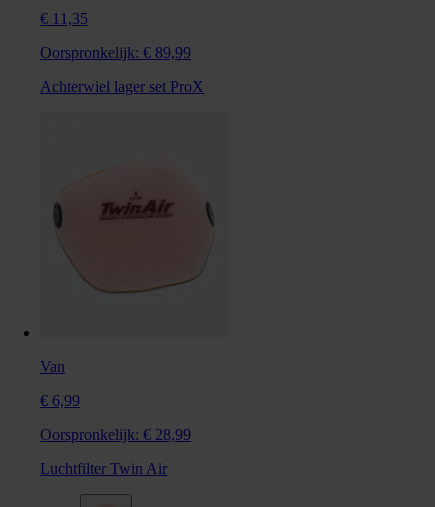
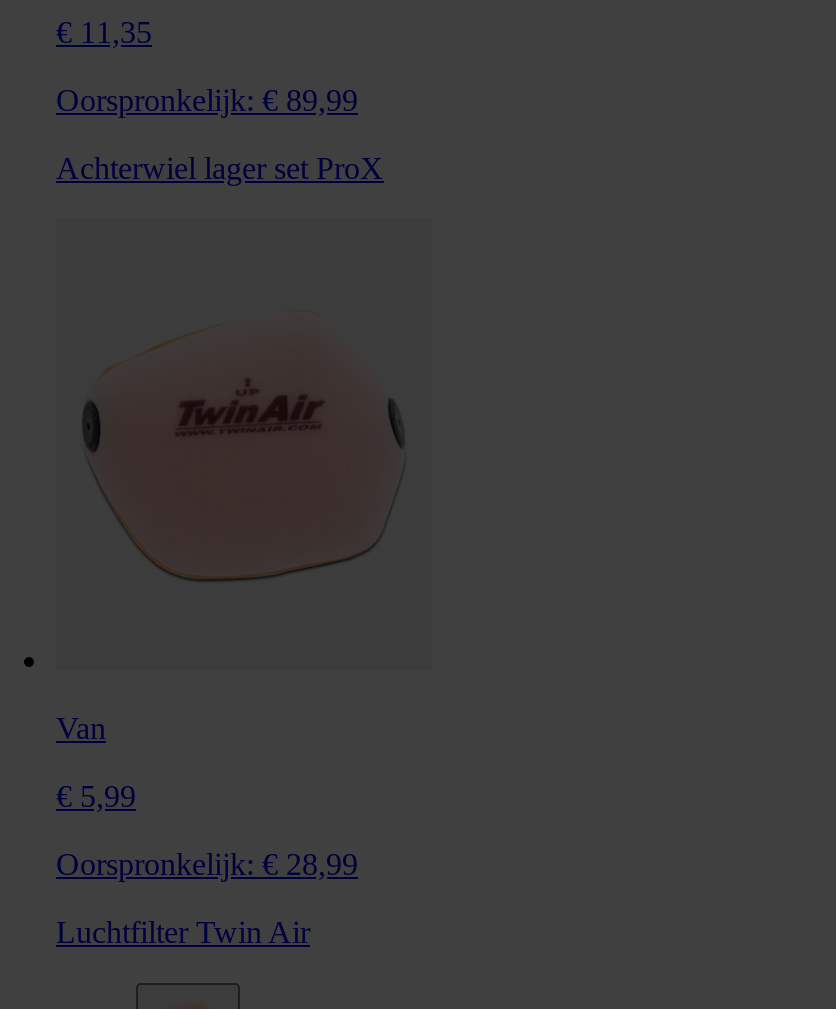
[40,392,80,409] € 6,99 -> [56,779,136,813] € 5,99

